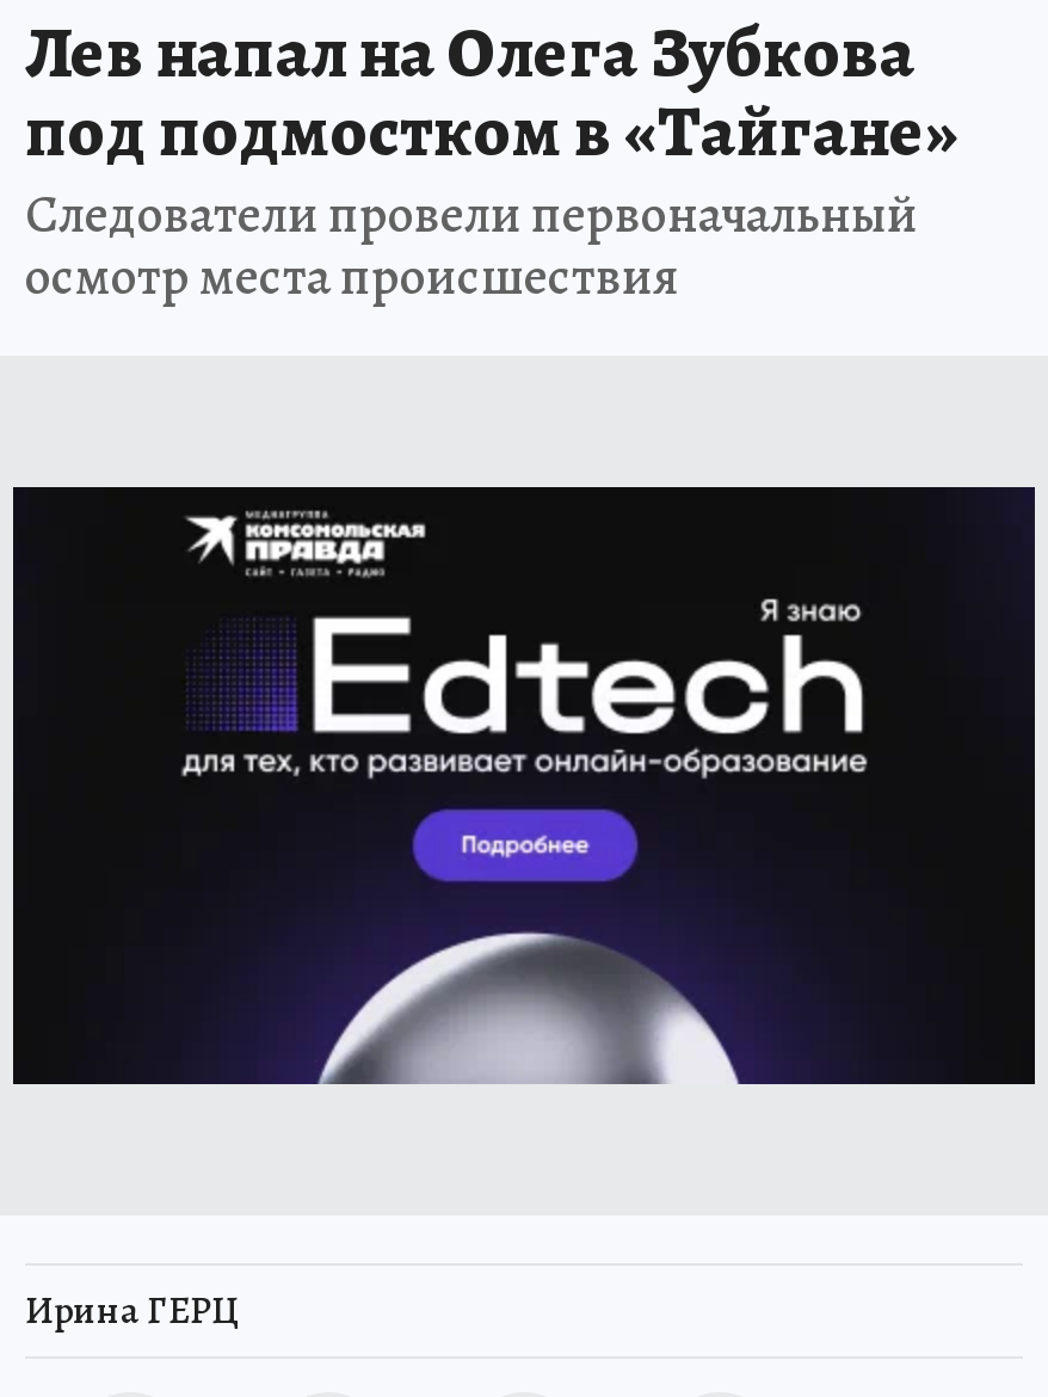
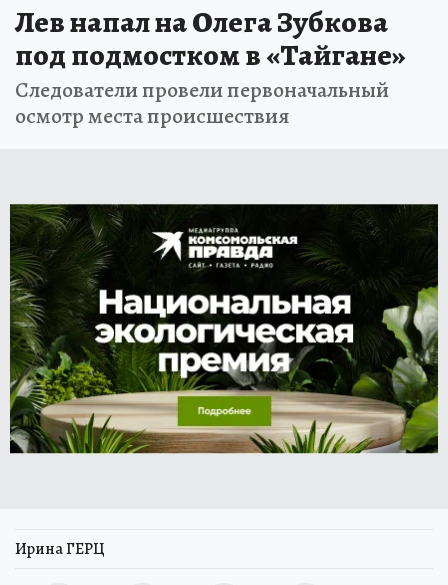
[11,485,1037,1087] [image] -> [9,204,439,454] [image]

